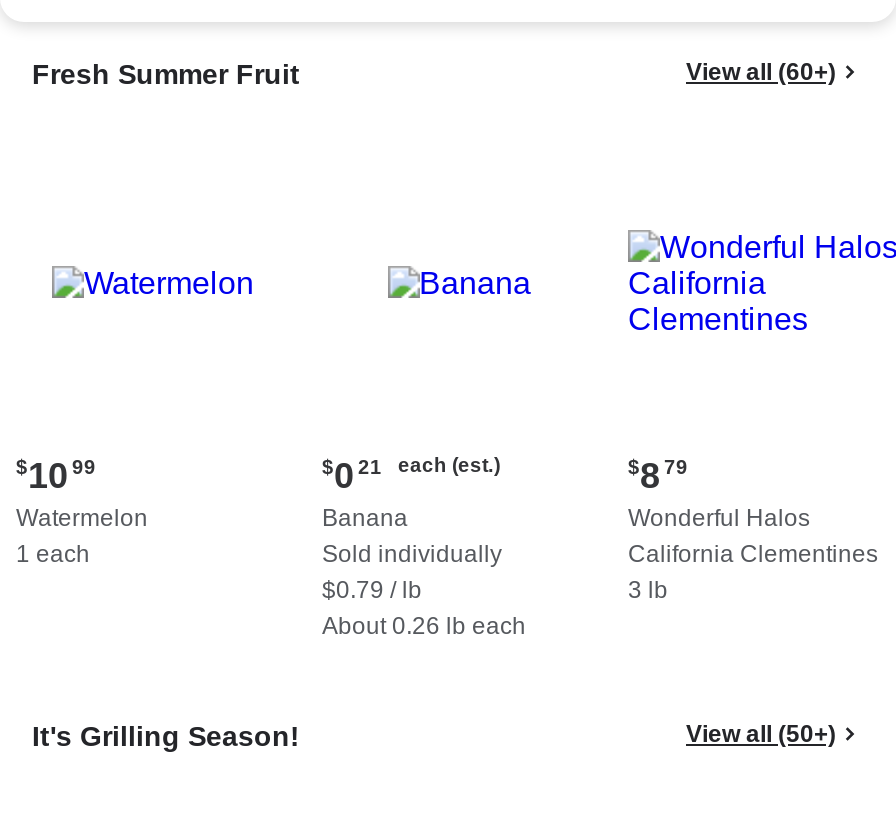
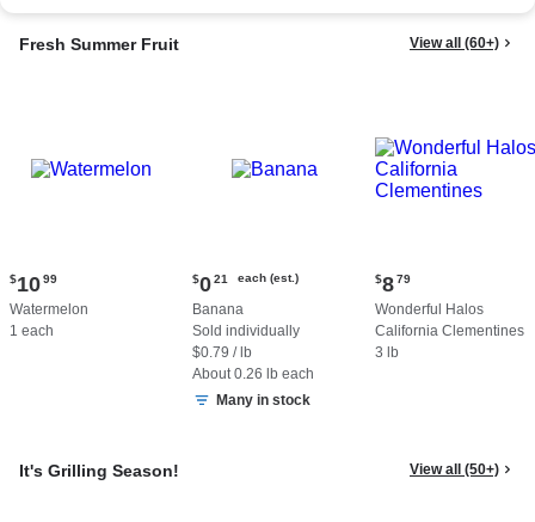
none -> [216,392,310,409] Many in stock

